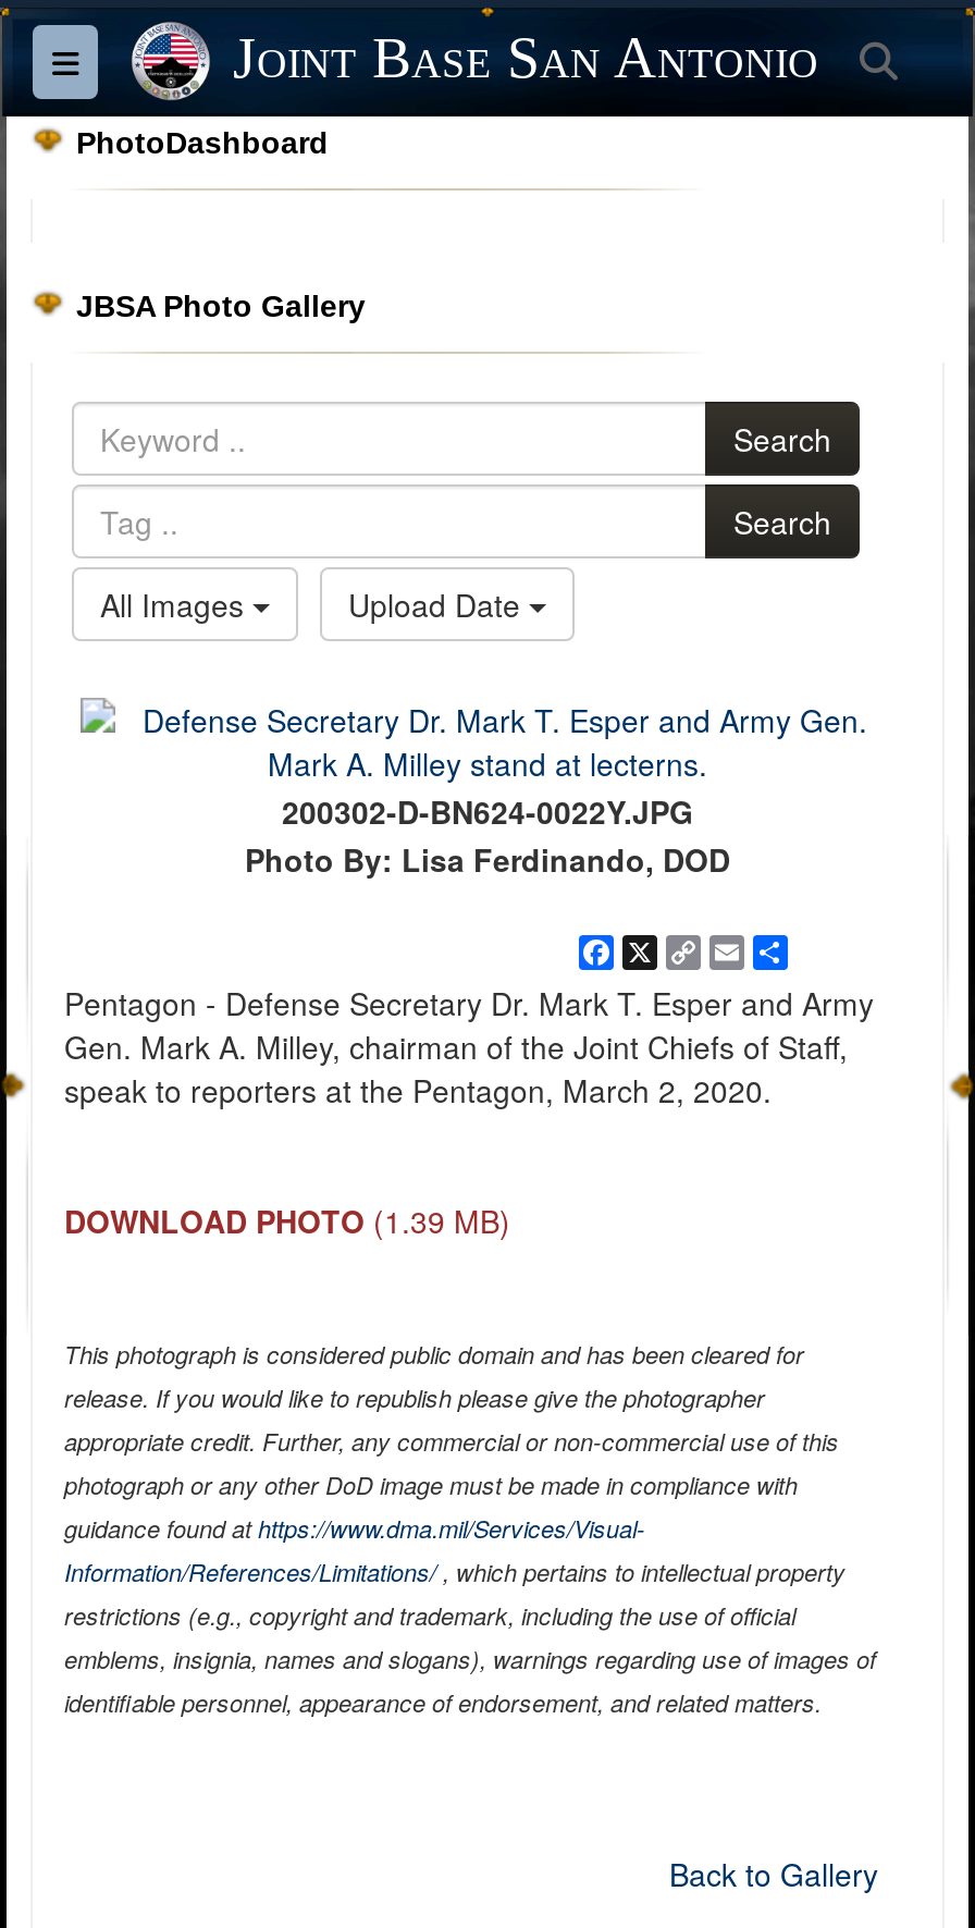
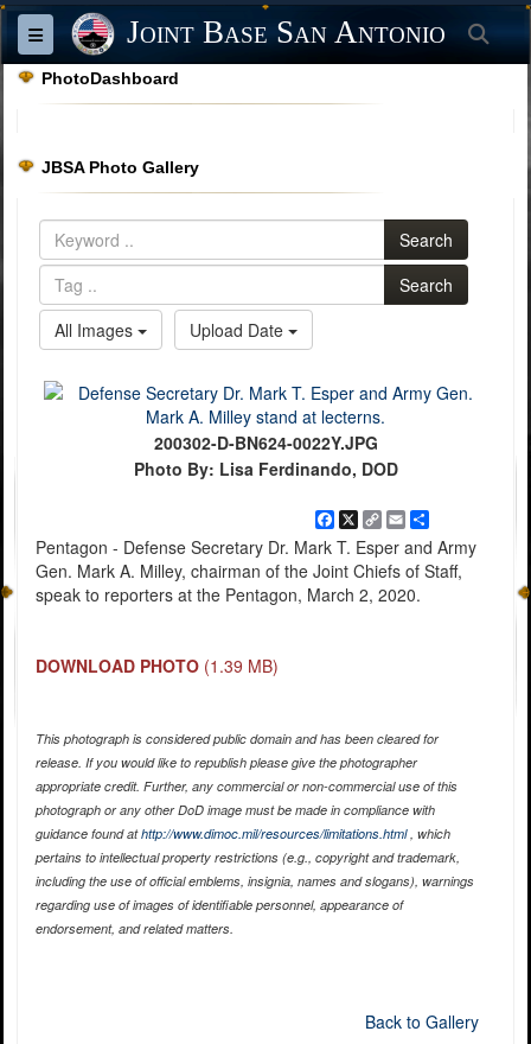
[64,1513,876,1720] guidance found athttps://www.dma.mil/Services/Visual- | Information/References/Limitations/, which pertains to intellectual property | restrictions (e.g., copyright and trademark, including the use of official | emblems, insignia, names and slogans), warnings regarding use of images of | identifiable personnel, appearance of endorsement, and related matters. -> [35,825,474,938] guidance found athttp://www.dimoc.mil/resources/limitations.html, which | pertains to intellectual property restrictions (e.g., copyright and trademark, | including the use of official emblems, insignia, names and slogans), warnings | regarding use of images of identifiable personnel, appearance of | endorsement, and related matters.

